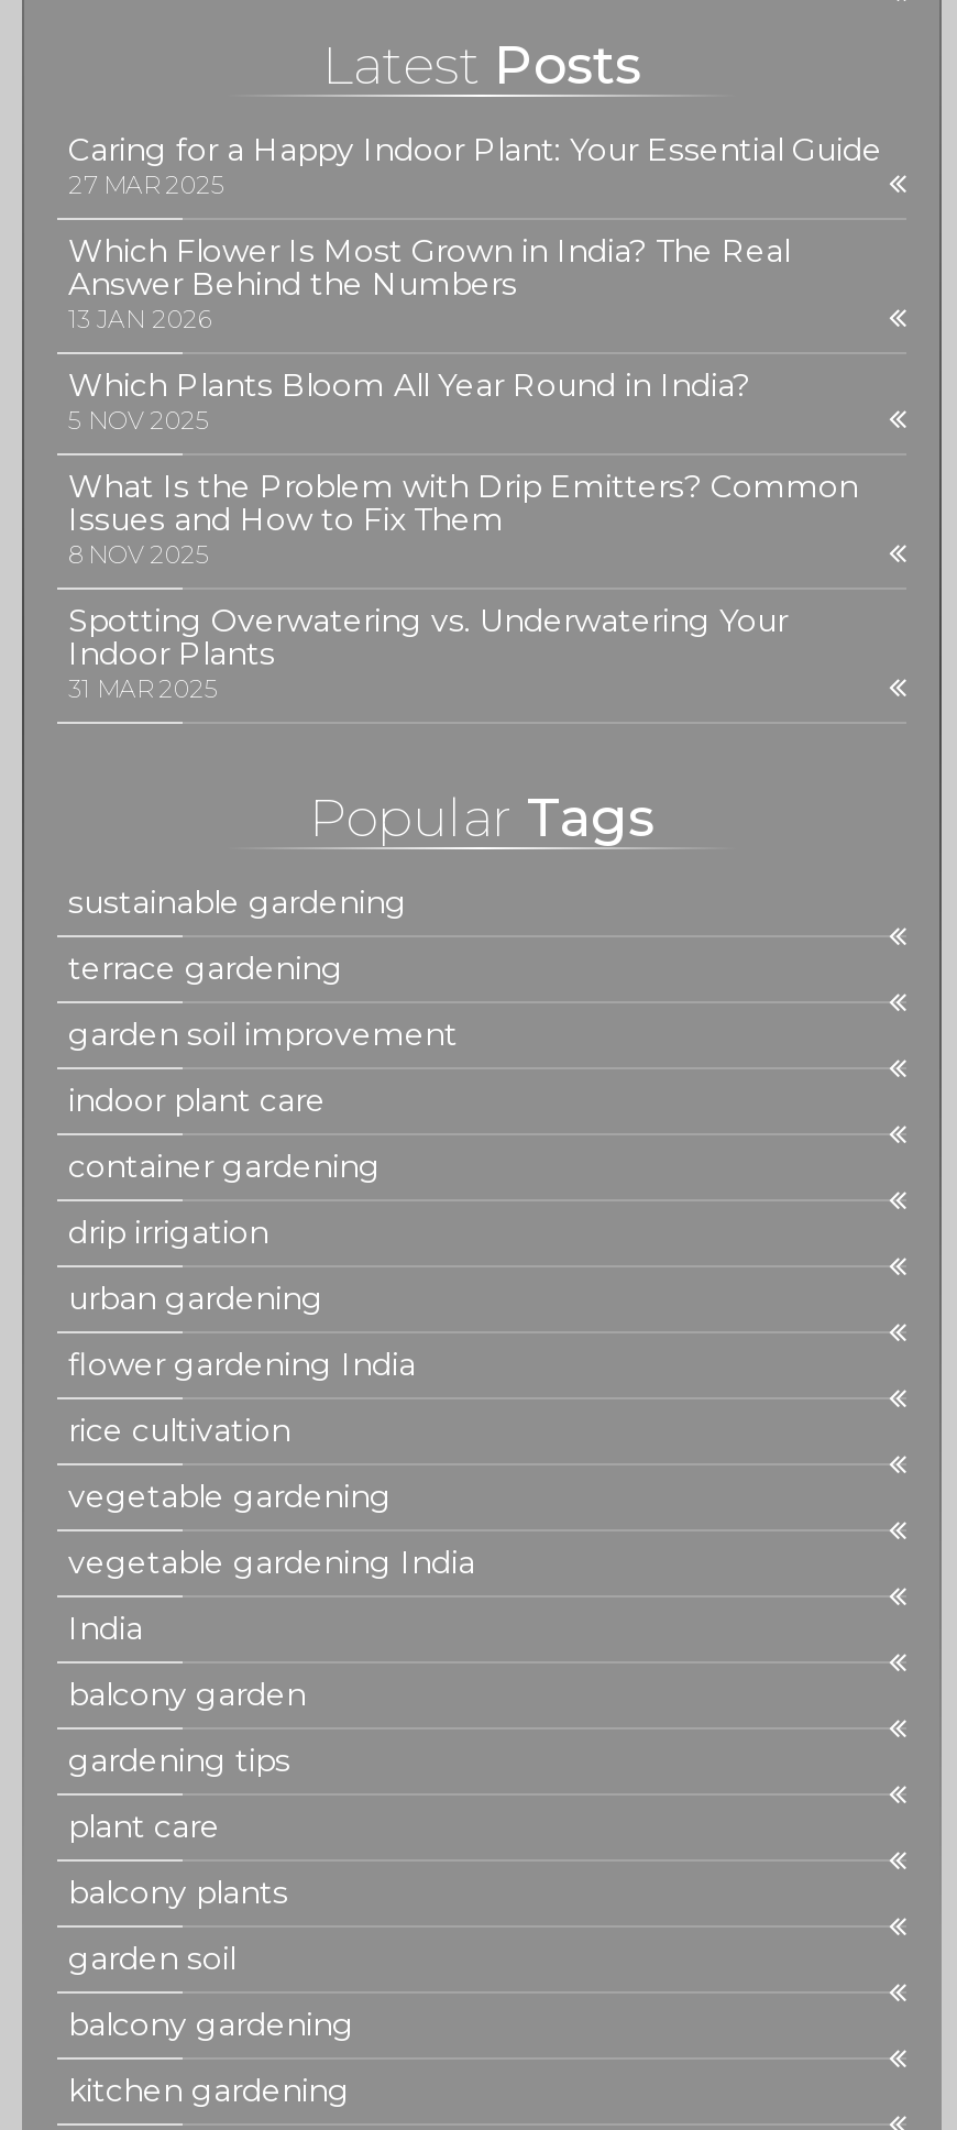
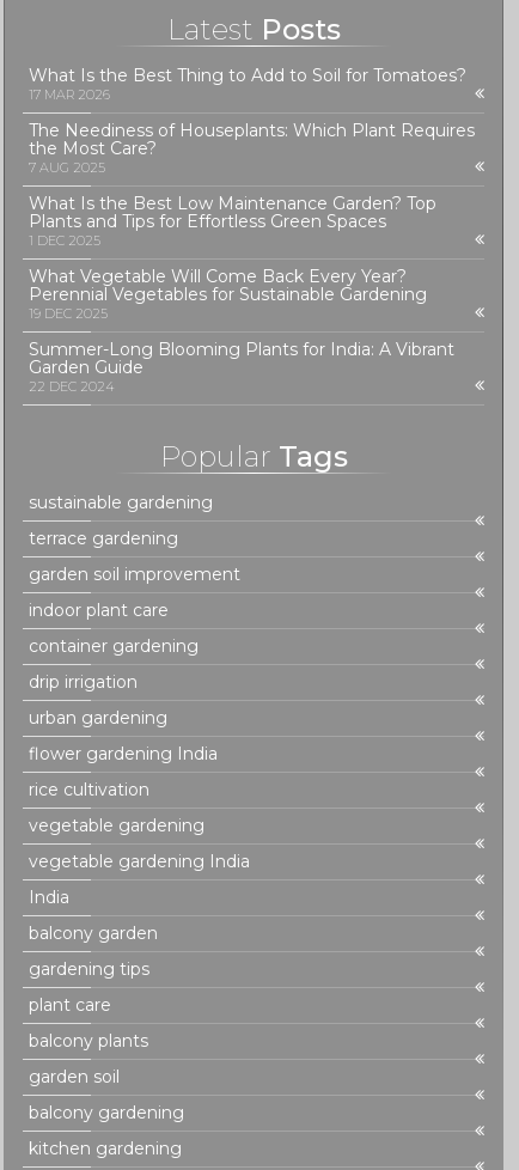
[68,130,882,200] Caring for a Happy Indoor Plant: Your Essential Guide | 27 MAR 2025 -> [29,65,466,103] What Is the Best Thing to Add to Soil for Tomatoes? | 17 MAR 2026
[68,231,790,334] Which Flower Is Most Grown in India? The Real | Answer Behind the Numbers | 13 JAN 2026 -> [29,120,475,176] The Neediness of Houseplants: Which Plant Requires | the Most Care? | 7 AUG 2025
[68,365,750,436] Which Plants Bloom All Year Round in India? | 5 NOV 2025 -> [29,193,436,249] What Is the Best Low Maintenance Garden? Top | Plants and Tips for Effortless Green Spaces | 1 DEC 2025
[68,466,858,570] What Is the Problem with Drip Emitters? Common | Issues and How to Fix Them | 8 NOV 2025 -> [29,266,427,322] What Vegetable Will Come Back Every Year? | Perennial Vegetables for Sustainable Gardening | 19 DEC 2025
[68,601,788,704] Spotting Overwatering vs. Underwatering Your | Indoor Plants | 31 MAR 2025 -> [29,339,454,395] Summer-Long Blooming Plants for India: A Vibrant | Garden Guide | 22 DEC 2024

